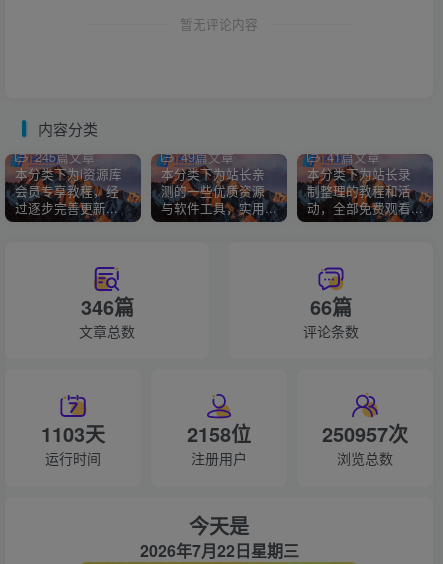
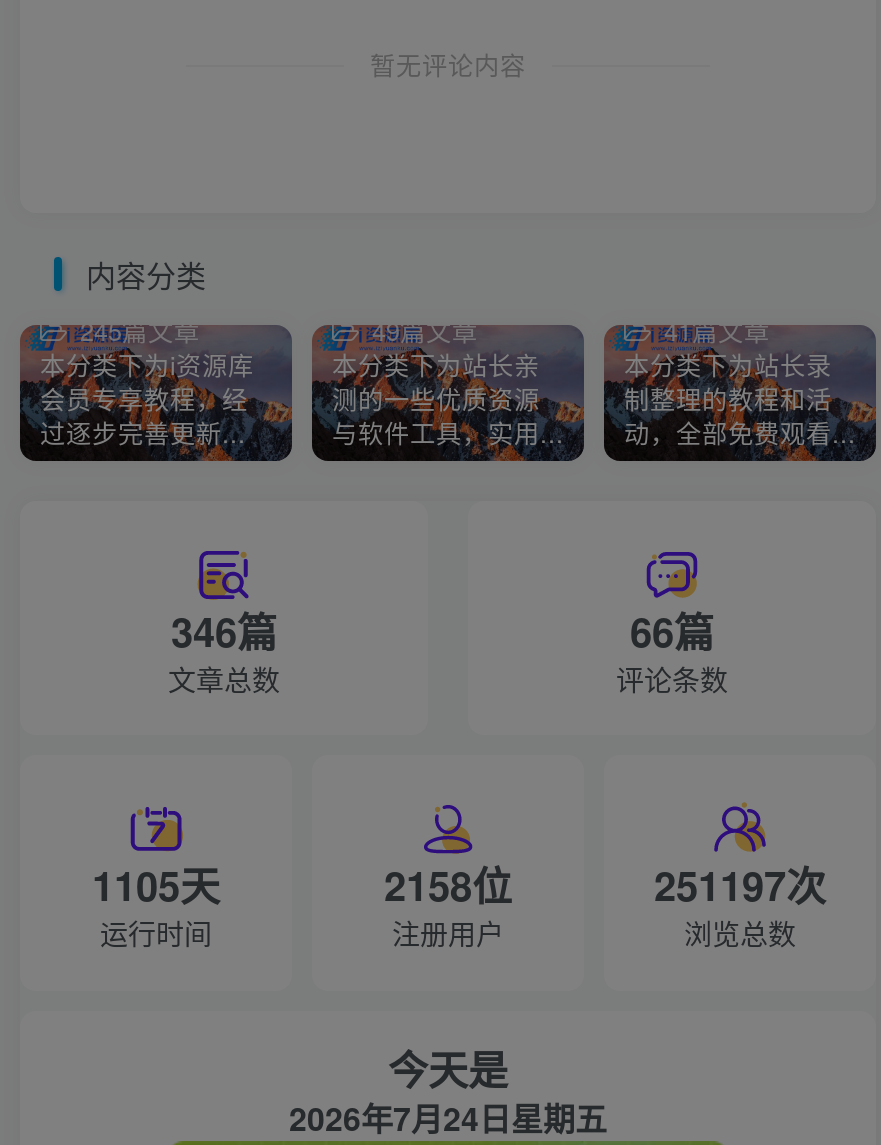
[41,419,105,448] 1103天 -> [92,856,220,914] 1105天
[322,419,408,448] 250957次 -> [654,856,826,914] 251197次
[139,539,298,562] 2026年7月22日星期三 -> [289,1094,607,1140] 2026年7月24日星期五

